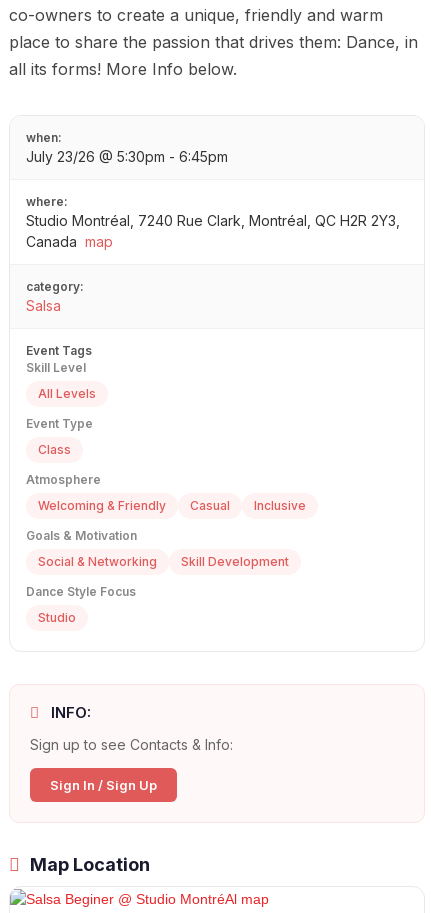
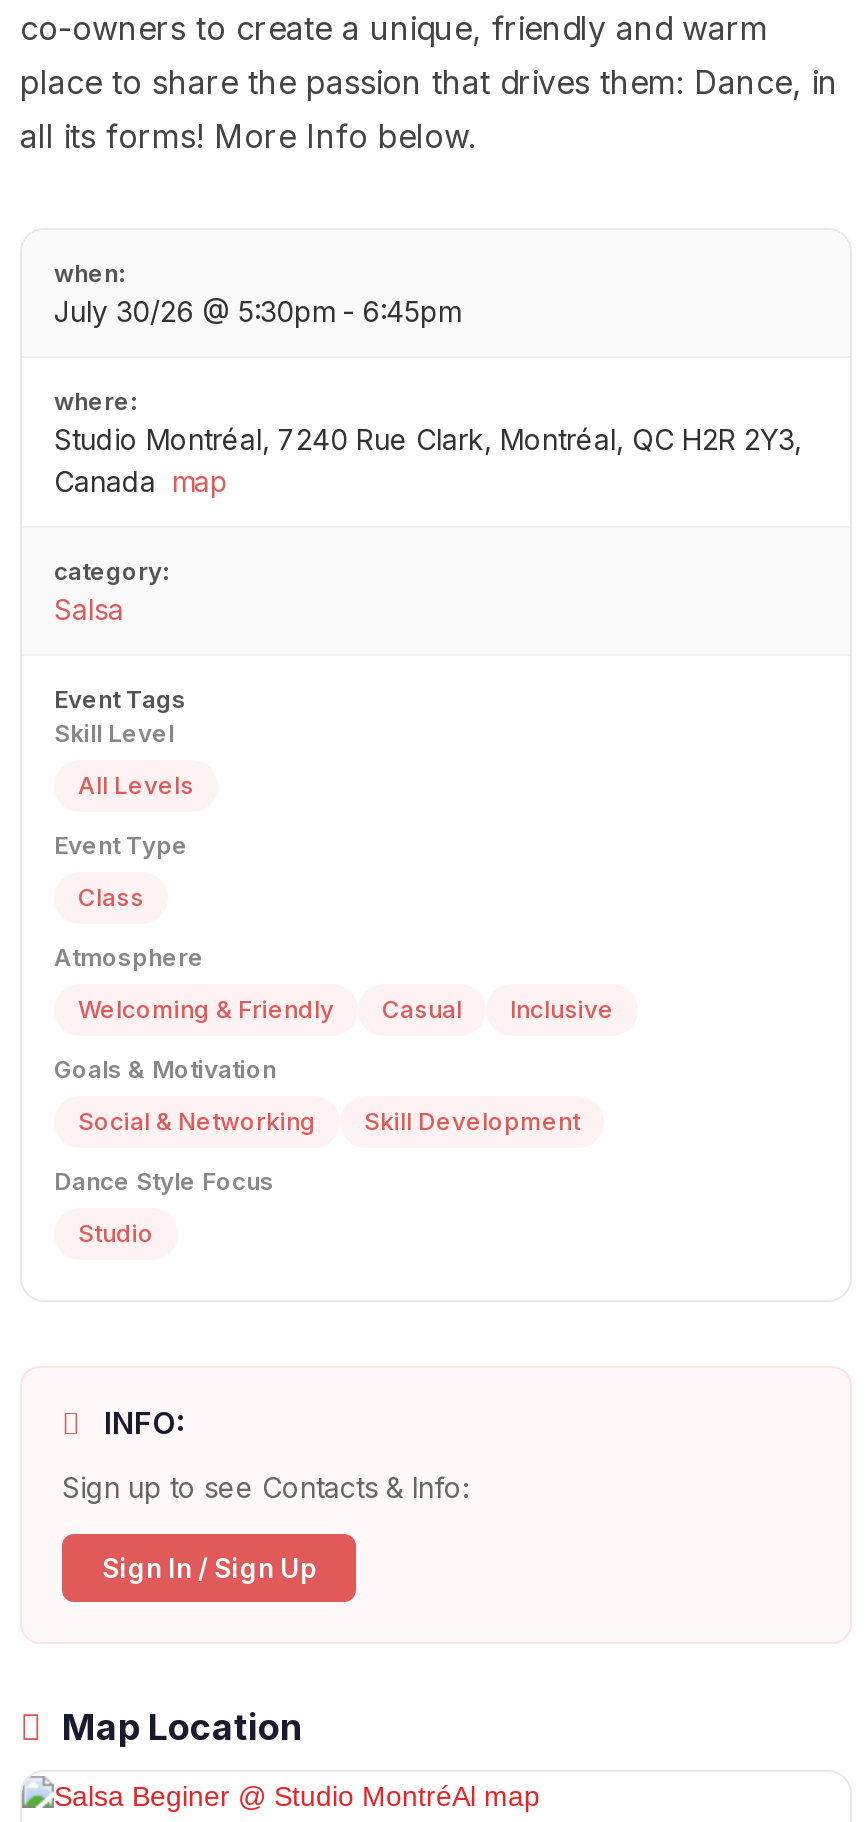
[26,148,228,165] July 23/26 @ 5:30pm - 6:45pm -> [54,295,460,329] July 30/26 @ 5:30pm - 6:45pm

